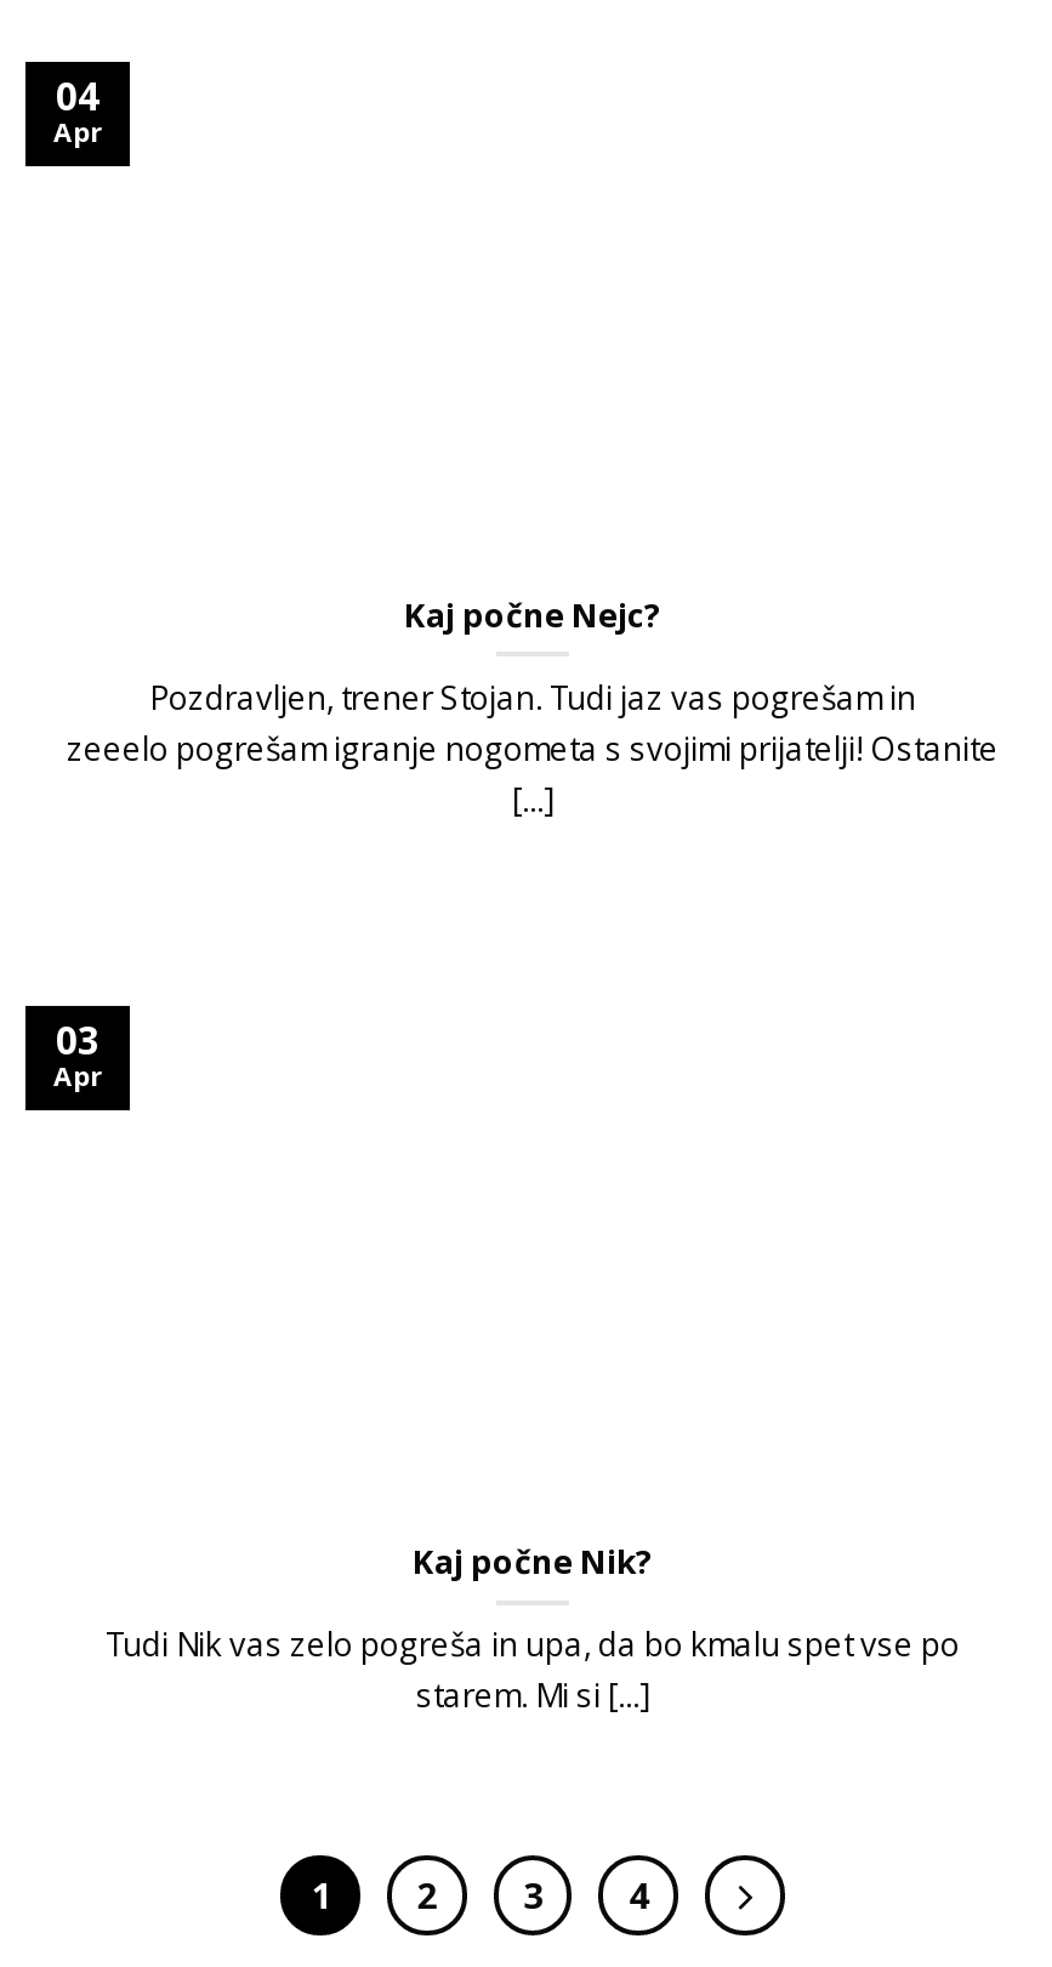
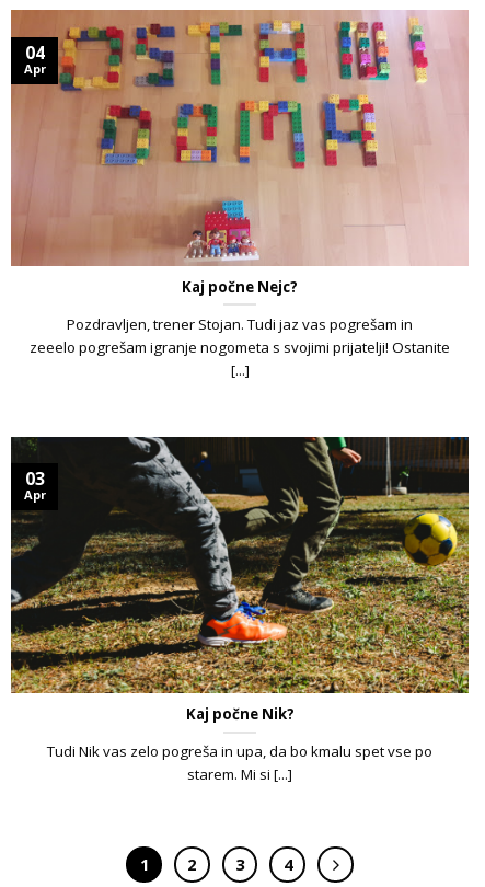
none -> [10,9,469,267] [image]
none -> [10,436,470,694] [image]

